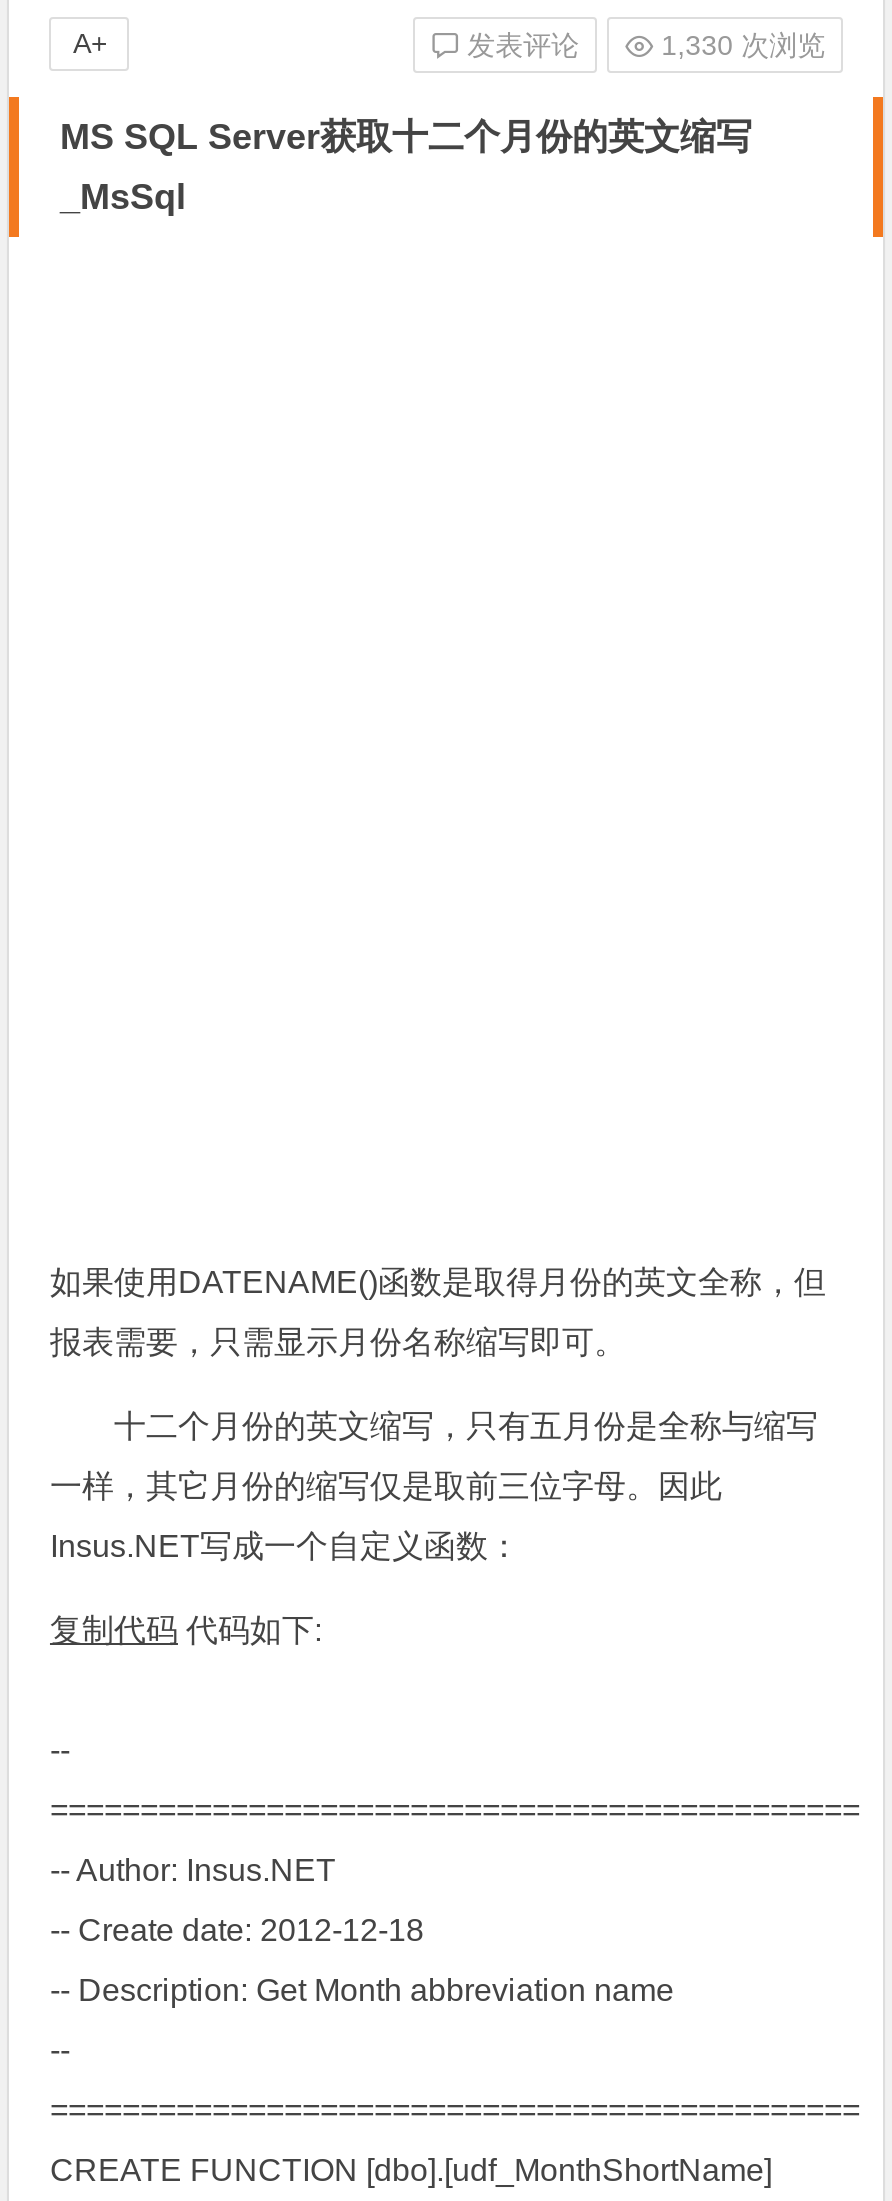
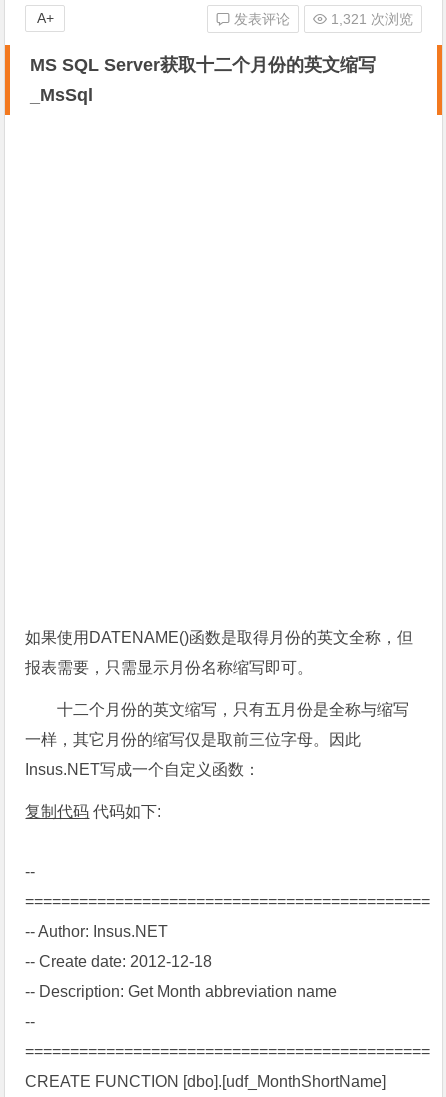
[653,29,825,61] 1,330 次浏览 -> [327,11,413,27] 1,321 次浏览

